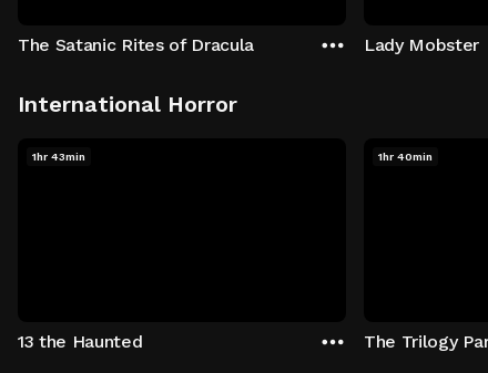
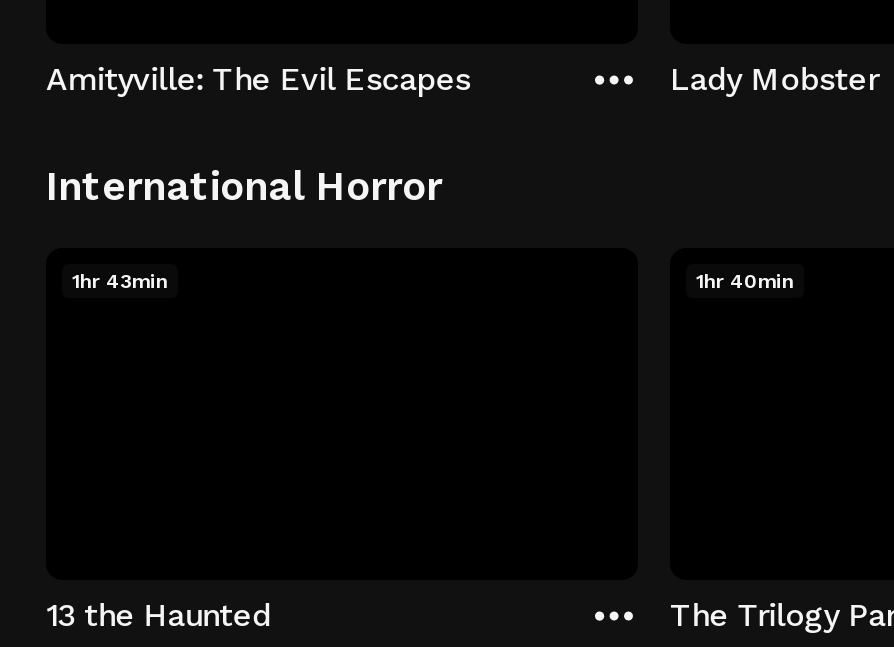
[18,34,254,55] The Satanic Rites of Dracula -> [46,59,470,97] Amityville: The Evil Escapes

